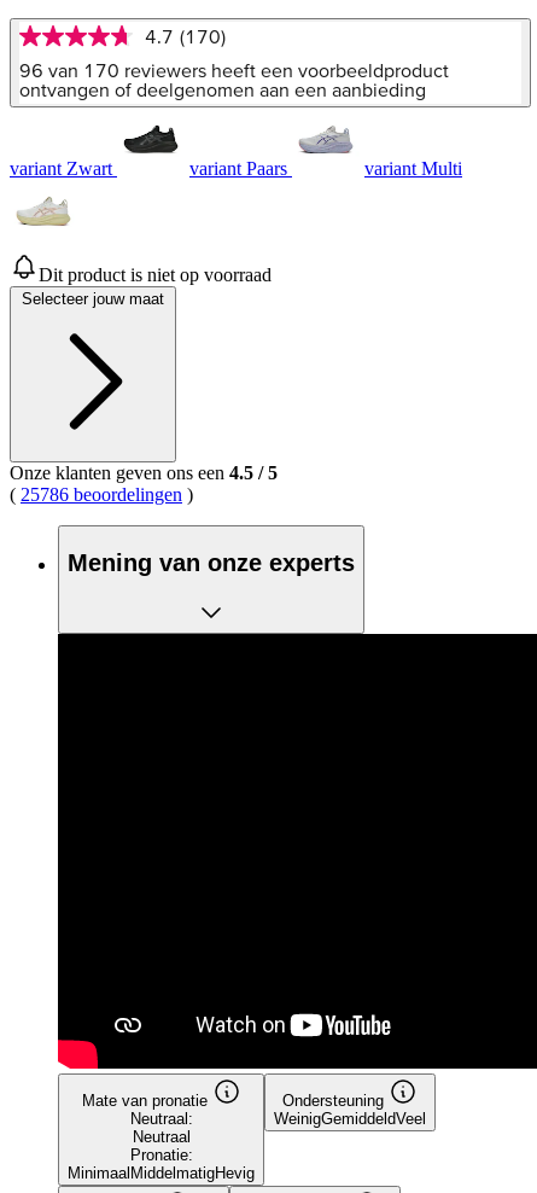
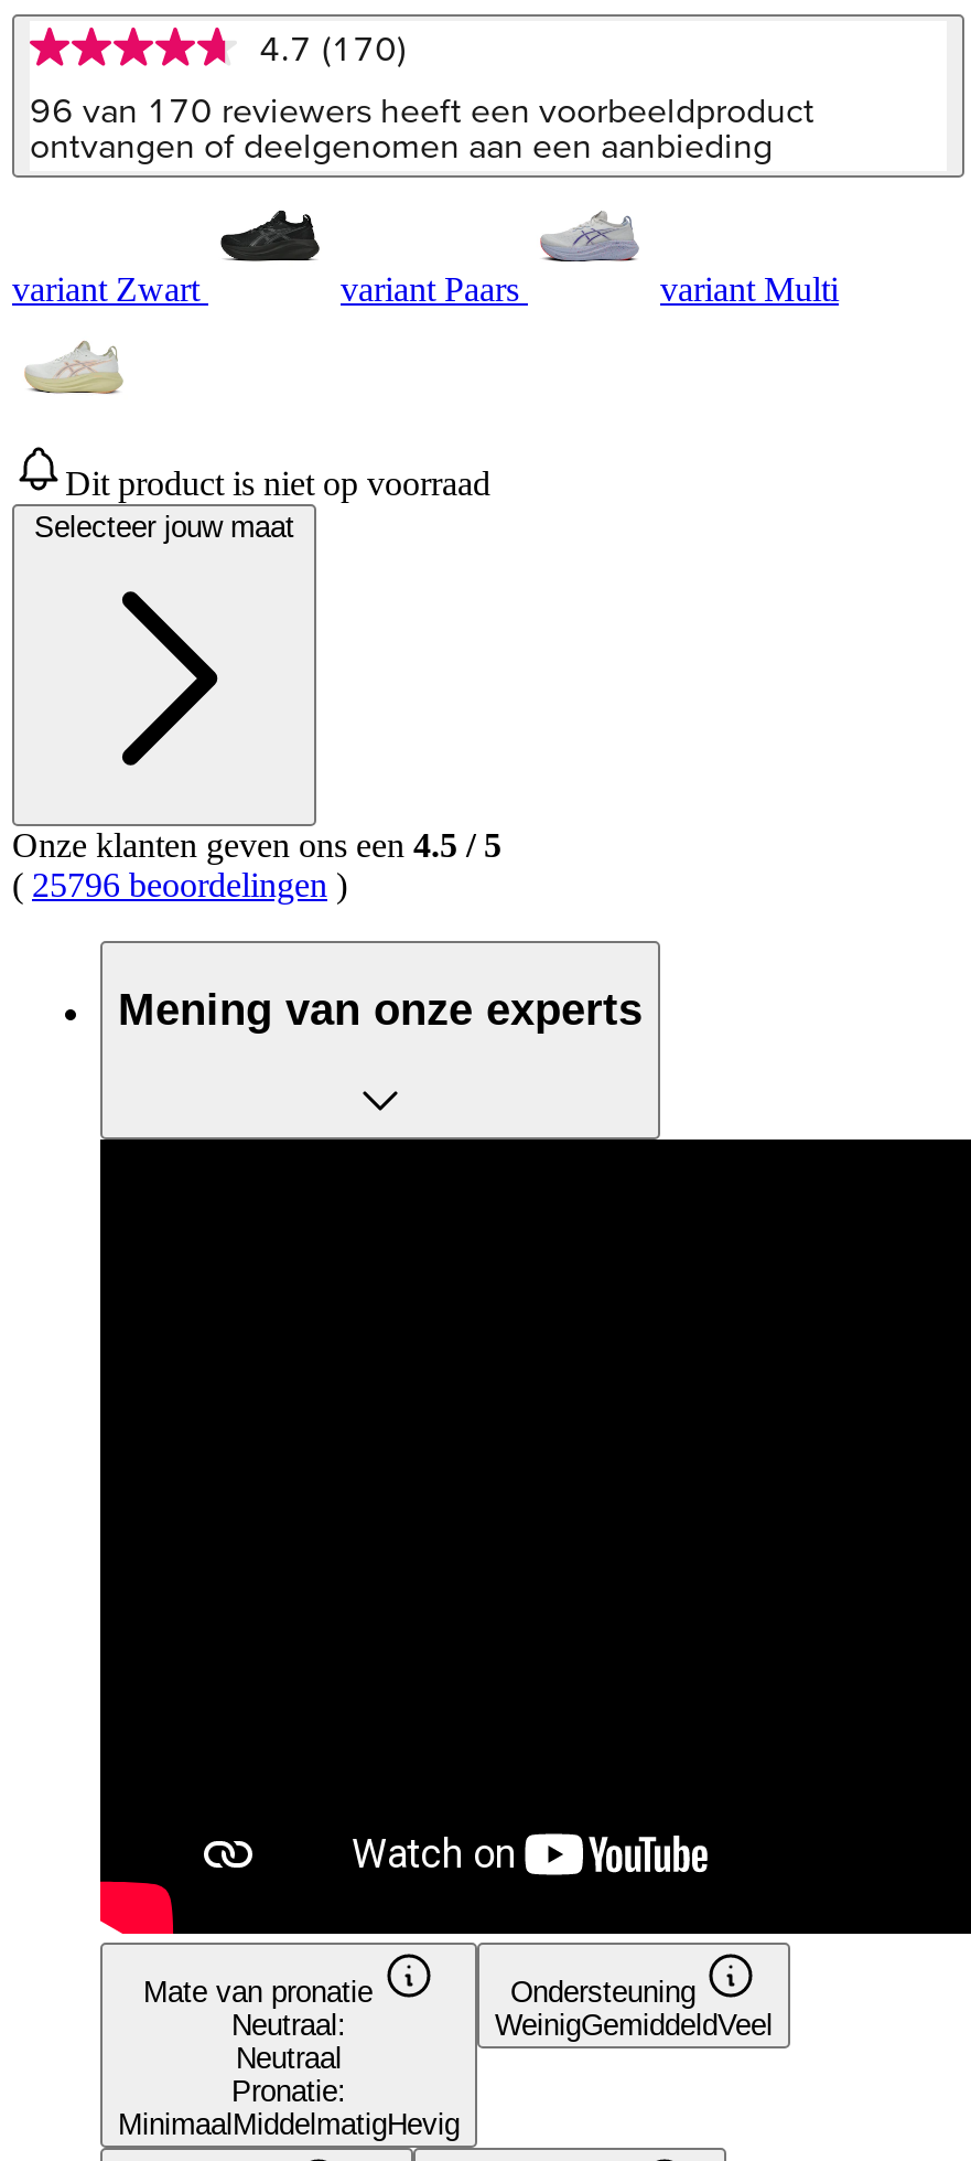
[10,485,193,505] (25786 beoordelingen) -> [12,867,347,904] (25796 beoordelingen)

